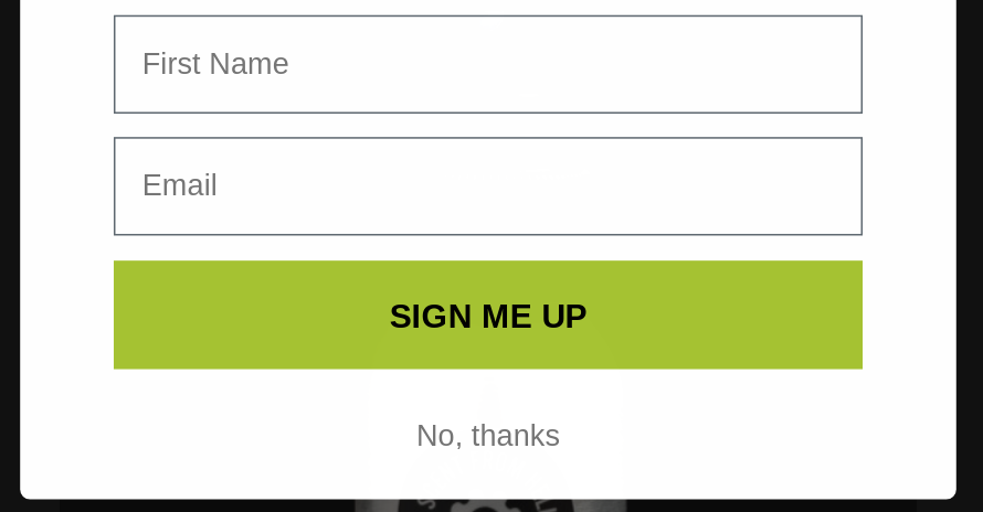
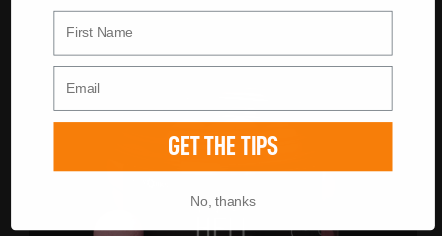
[390,298,587,334] SIGN ME UP -> [168,134,278,160] GET THE TIPS

